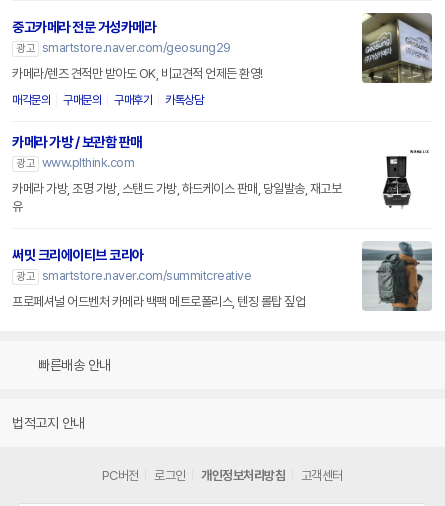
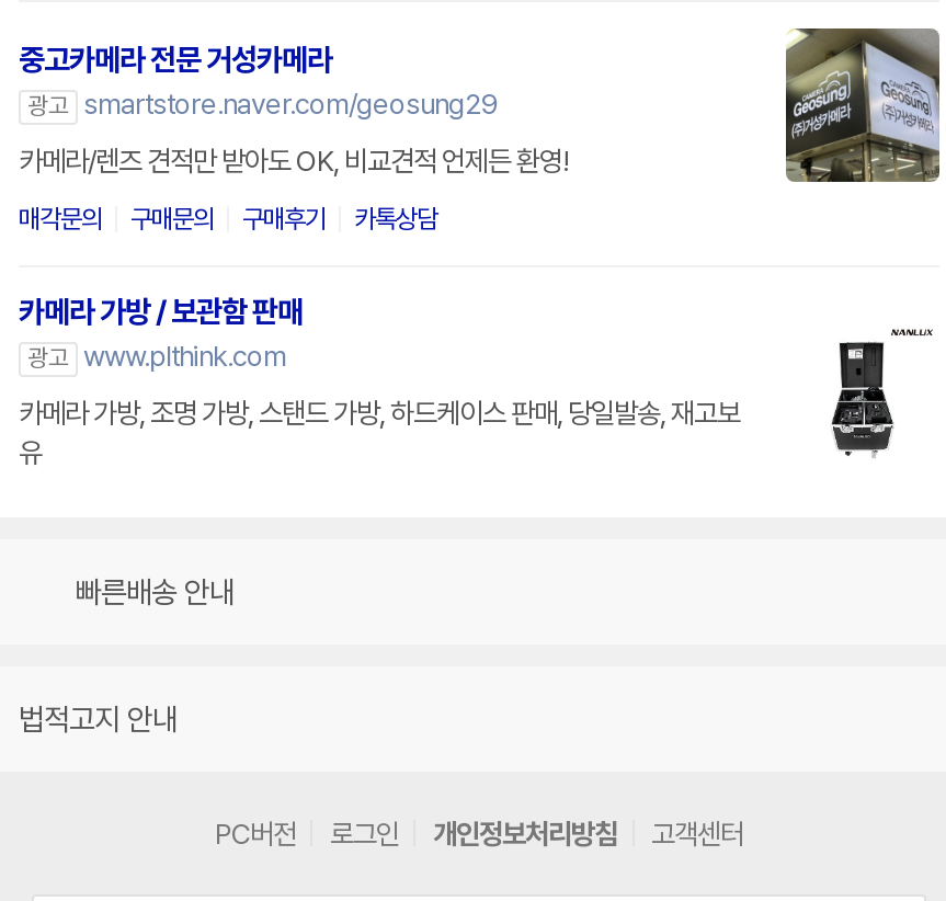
[361,241,433,312] [image] -> none
[12,247,305,309] 써밋 크리에이티브 코리아 | 광고 smartstore.naver.com/summitcreative | 프로페셔널 어드벤처 카메라 백팩 메트로폴리스, 텐징 롤탑 짚업 -> none

